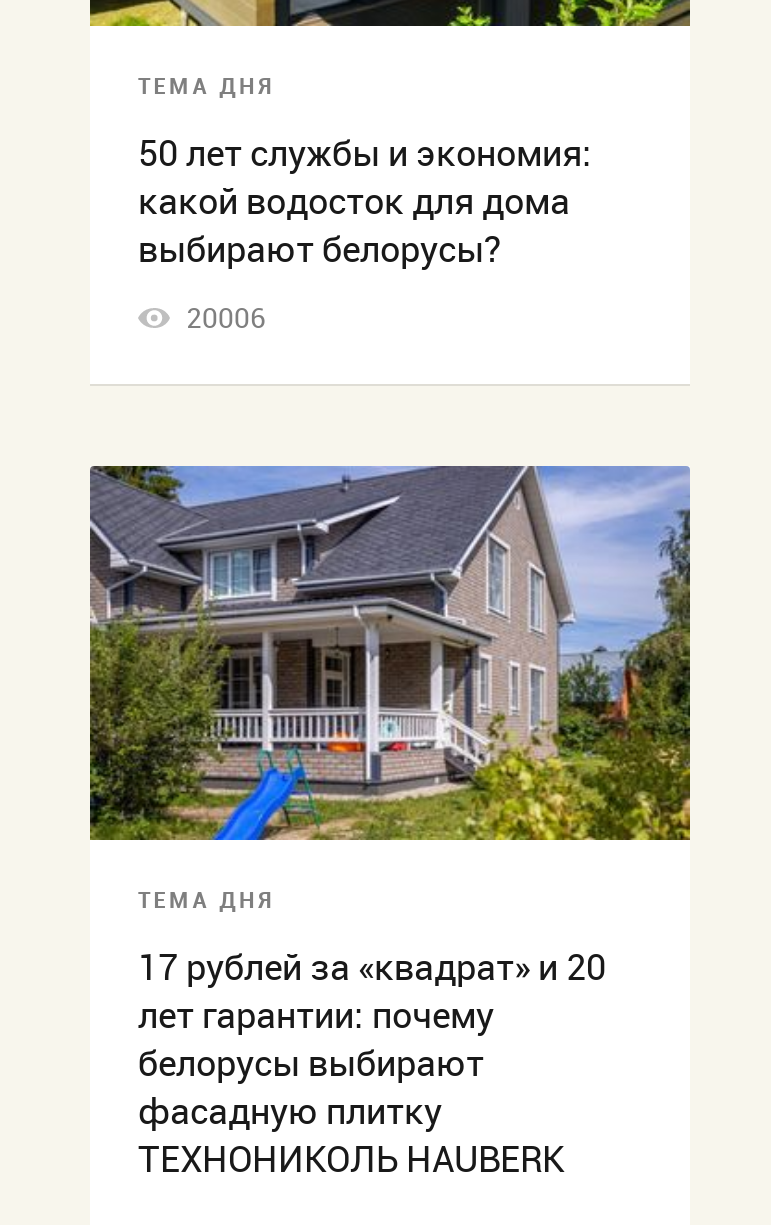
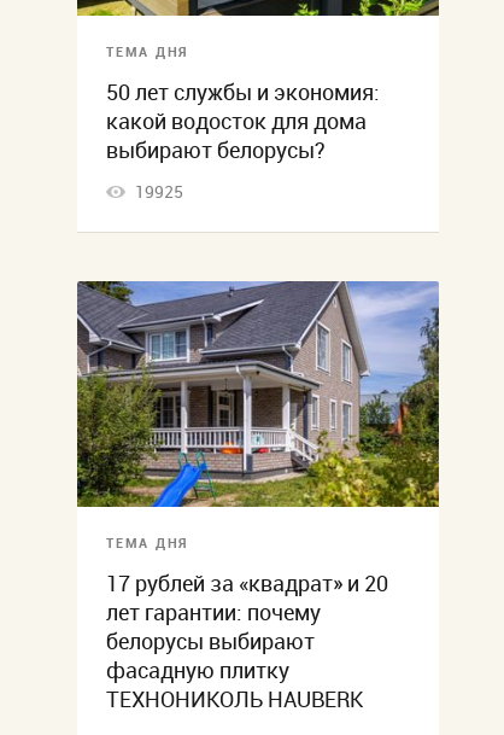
[186,302,266,334] 20006 -> [135,182,183,202] 19925

